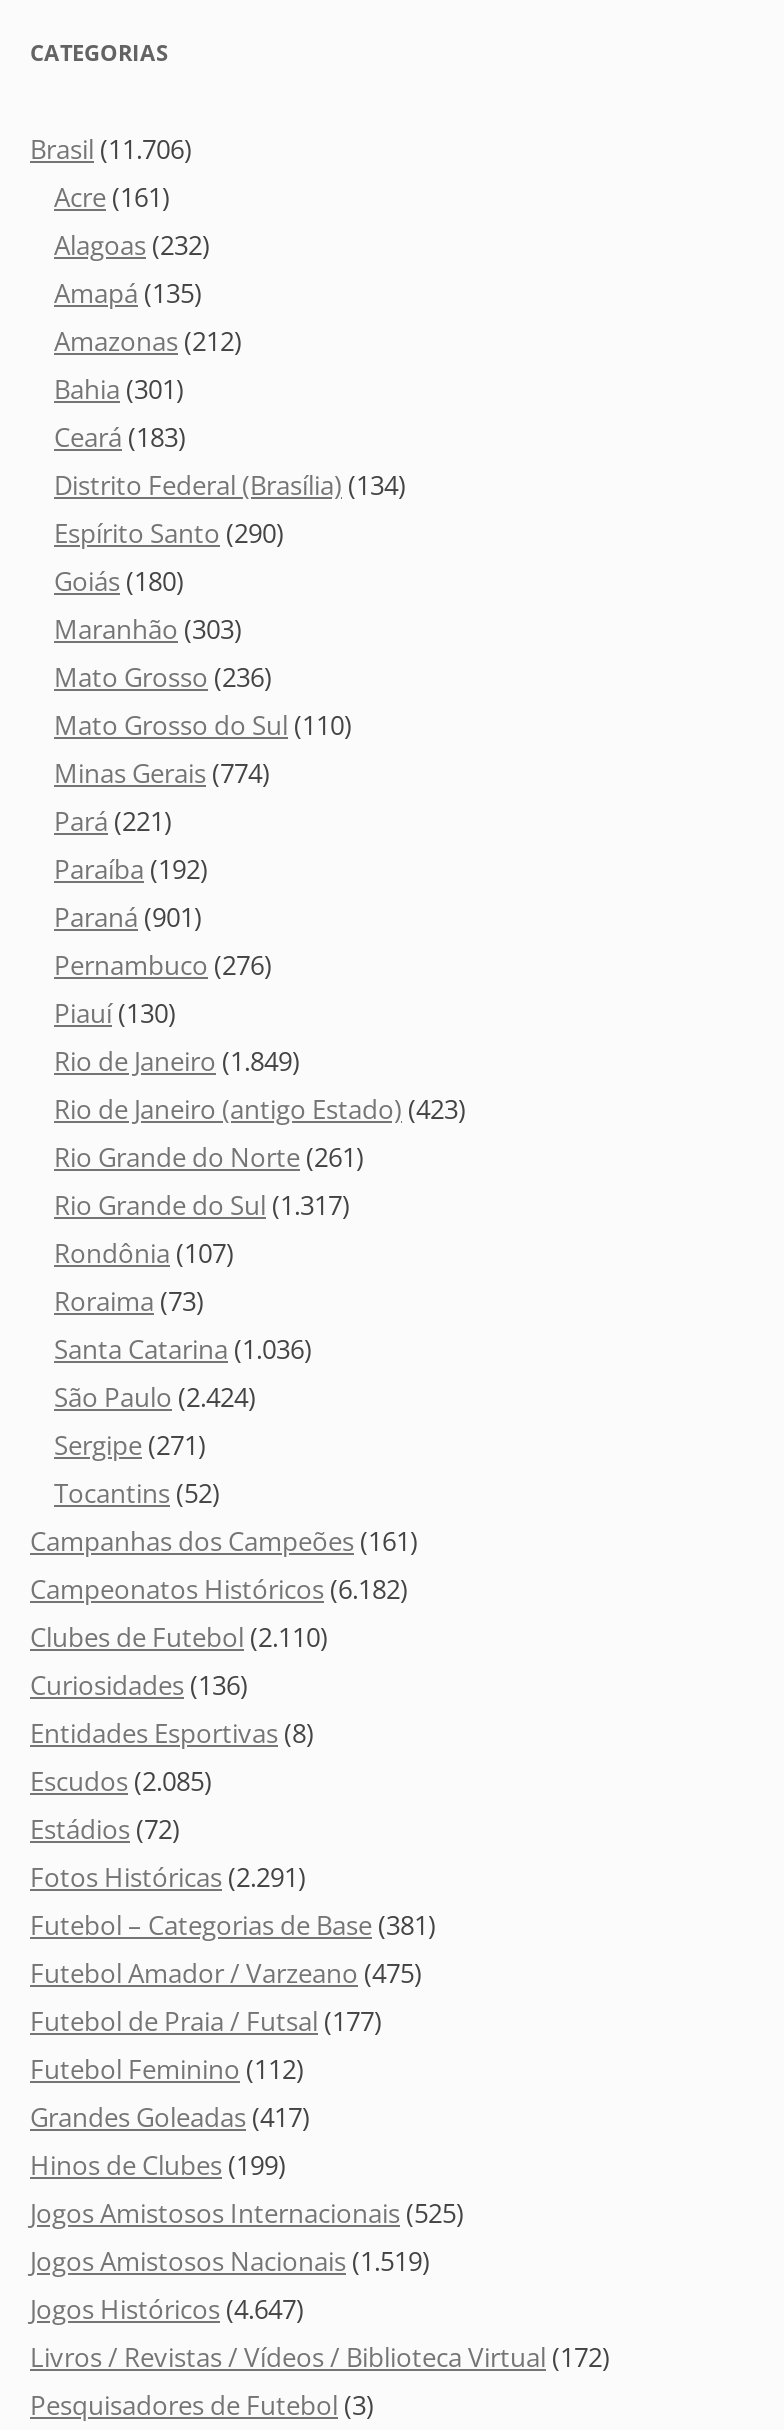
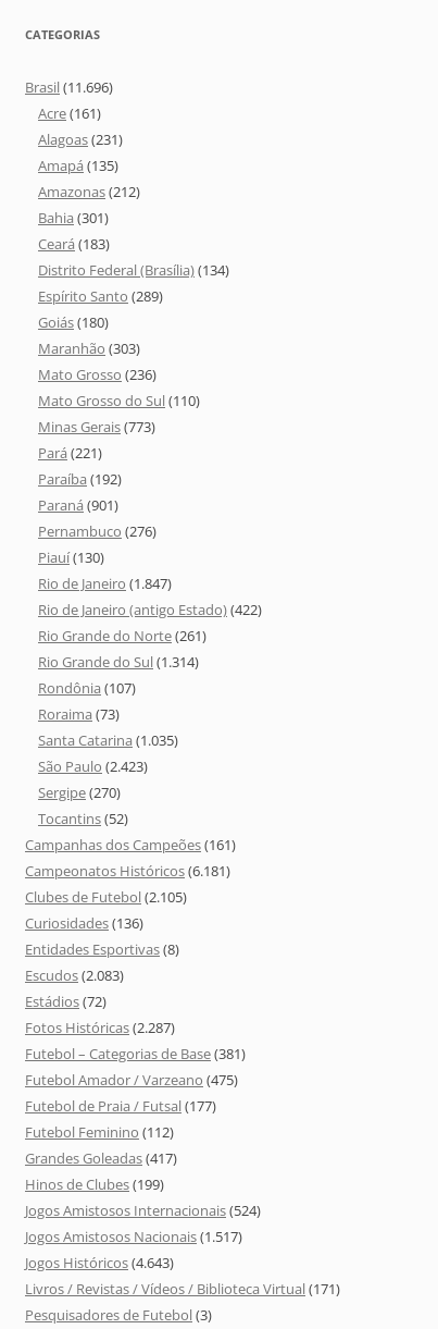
[30,130,192,166] Brasil (11.706) -> [25,77,113,97] Brasil (11.696)
[54,226,210,262] Alagoas (232) -> [38,130,123,149] Alagoas (231)
[54,514,284,550] Espírito Santo (290) -> [38,286,163,306] Espírito Santo (289)
[54,754,270,790] Minas Gerais (774) -> [38,417,155,437] Minas Gerais (773)
[54,1042,300,1078] Rio de Janeiro (1.849) -> [38,574,172,593] Rio de Janeiro (1.847)
[54,1090,466,1126] Rio de Janeiro (antigo Estado) (423) -> [38,600,262,619] Rio de Janeiro (antigo Estado) (422)
[54,1186,350,1222] Rio Grande do Sul (1.317) -> [38,652,199,672] Rio Grande do Sul (1.314)
[54,1330,312,1366] Santa Catarina (1.036) -> [38,730,178,750] Santa Catarina (1.035)
[54,1378,256,1414] São Paulo (2.424) -> [38,757,148,776] São Paulo (2.423)
[54,1426,206,1462] Sergipe (271) -> [38,783,121,802] Sergipe (270)
[30,1570,408,1606] Campeonatos Históricos (6.182) -> [25,861,230,881] Campeonatos Históricos (6.181)
[30,1618,328,1654] Clubes de Futebol (2.110) -> [25,887,187,907] Clubes de Futebol (2.105)
[30,1762,212,1798] Escudos (2.085) -> [25,966,124,985] Escudos (2.083)
[30,1858,306,1894] Fotos Históricas (2.291) -> [25,1018,175,1037] Fotos Históricas (2.287)
[30,2194,464,2230] Jogos Amistosos Internacionais (525) -> [25,1201,261,1220] Jogos Amistosos Internacionais (524)
[30,2242,430,2278] Jogos Amistosos Nacionais (1.519) -> [25,1227,242,1246] Jogos Amistosos Nacionais (1.517)
[30,2290,304,2326] Jogos Históricos (4.647) -> [25,1253,174,1273] Jogos Históricos (4.643)
[30,2338,610,2374] Livros / Revistas / Vídeos / Biblioteca Virtual (172) -> [25,1279,340,1299] Livros / Revistas / Vídeos / Biblioteca Virtual (171)

